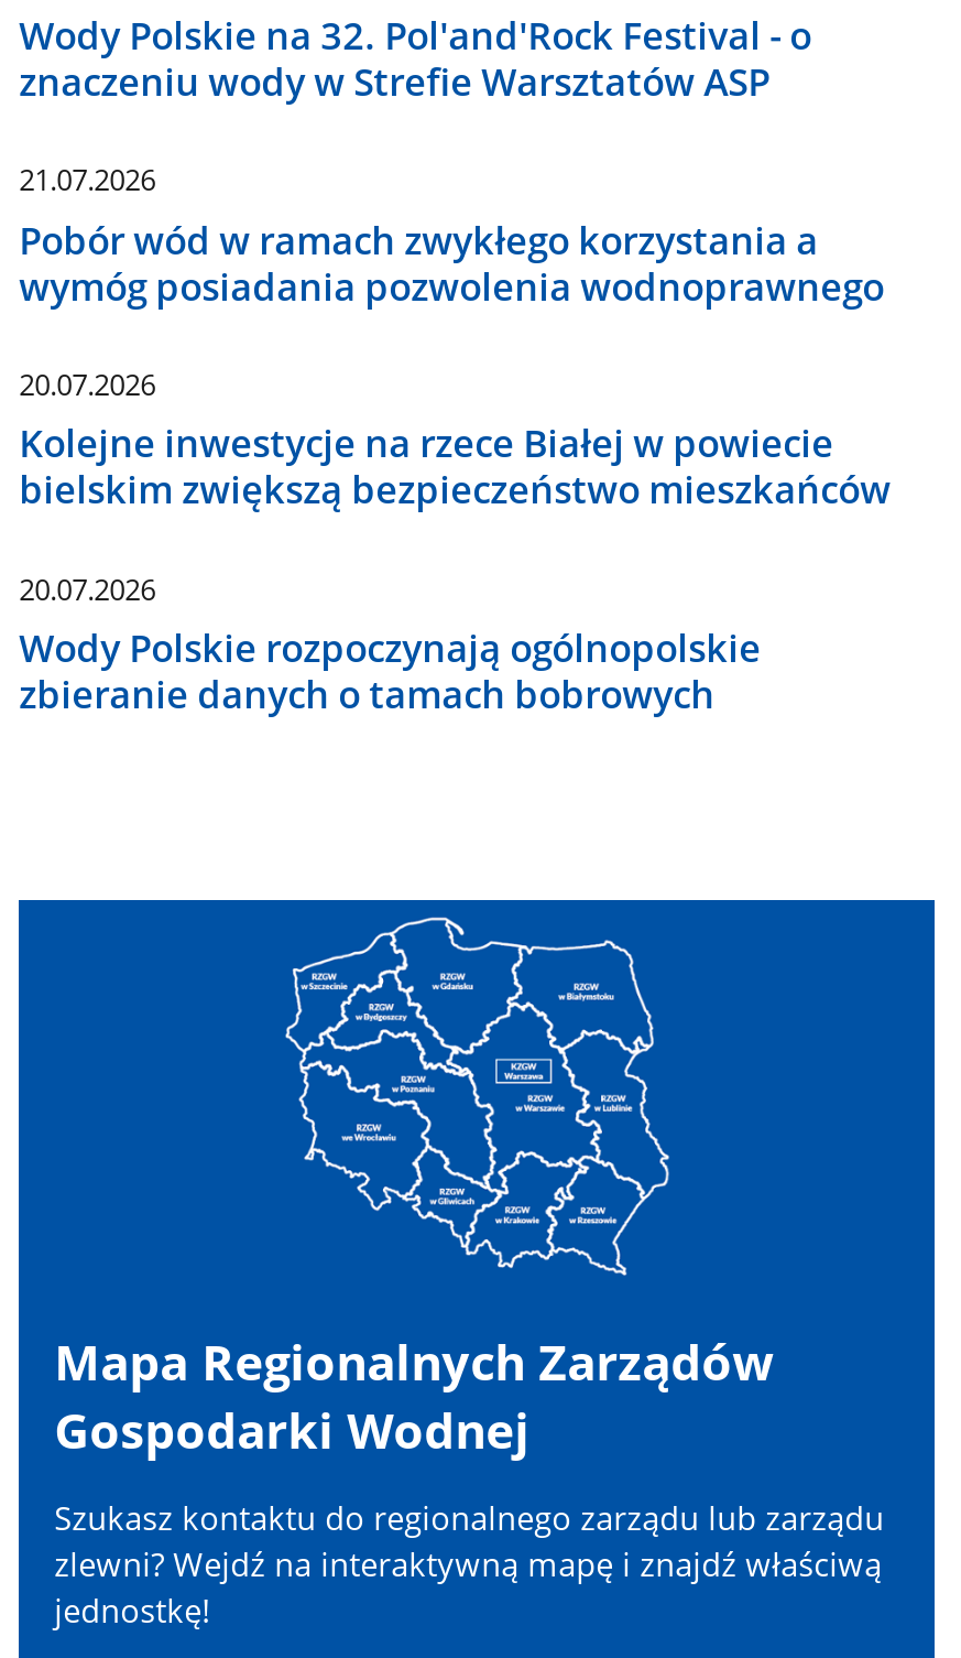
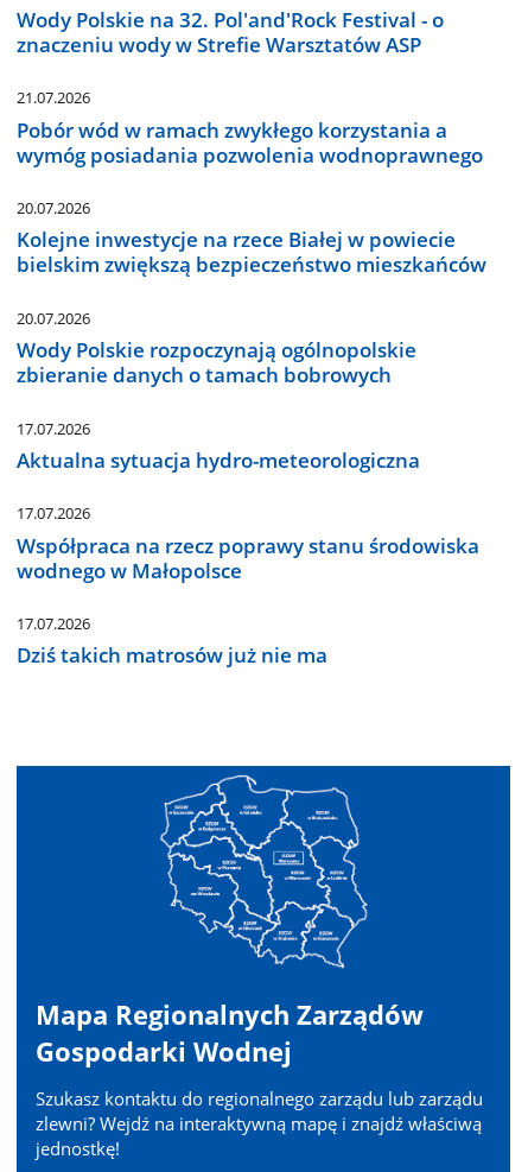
none -> [17,417,479,669] 17.07.2026 | Aktualna sytuacja hydro-meteorologiczna | 17.07.2026 | Współpraca na rzecz poprawy stanu środowiska | wodnego w Małopolsce | 17.07.2026 | Dziś takich matrosów już nie ma

